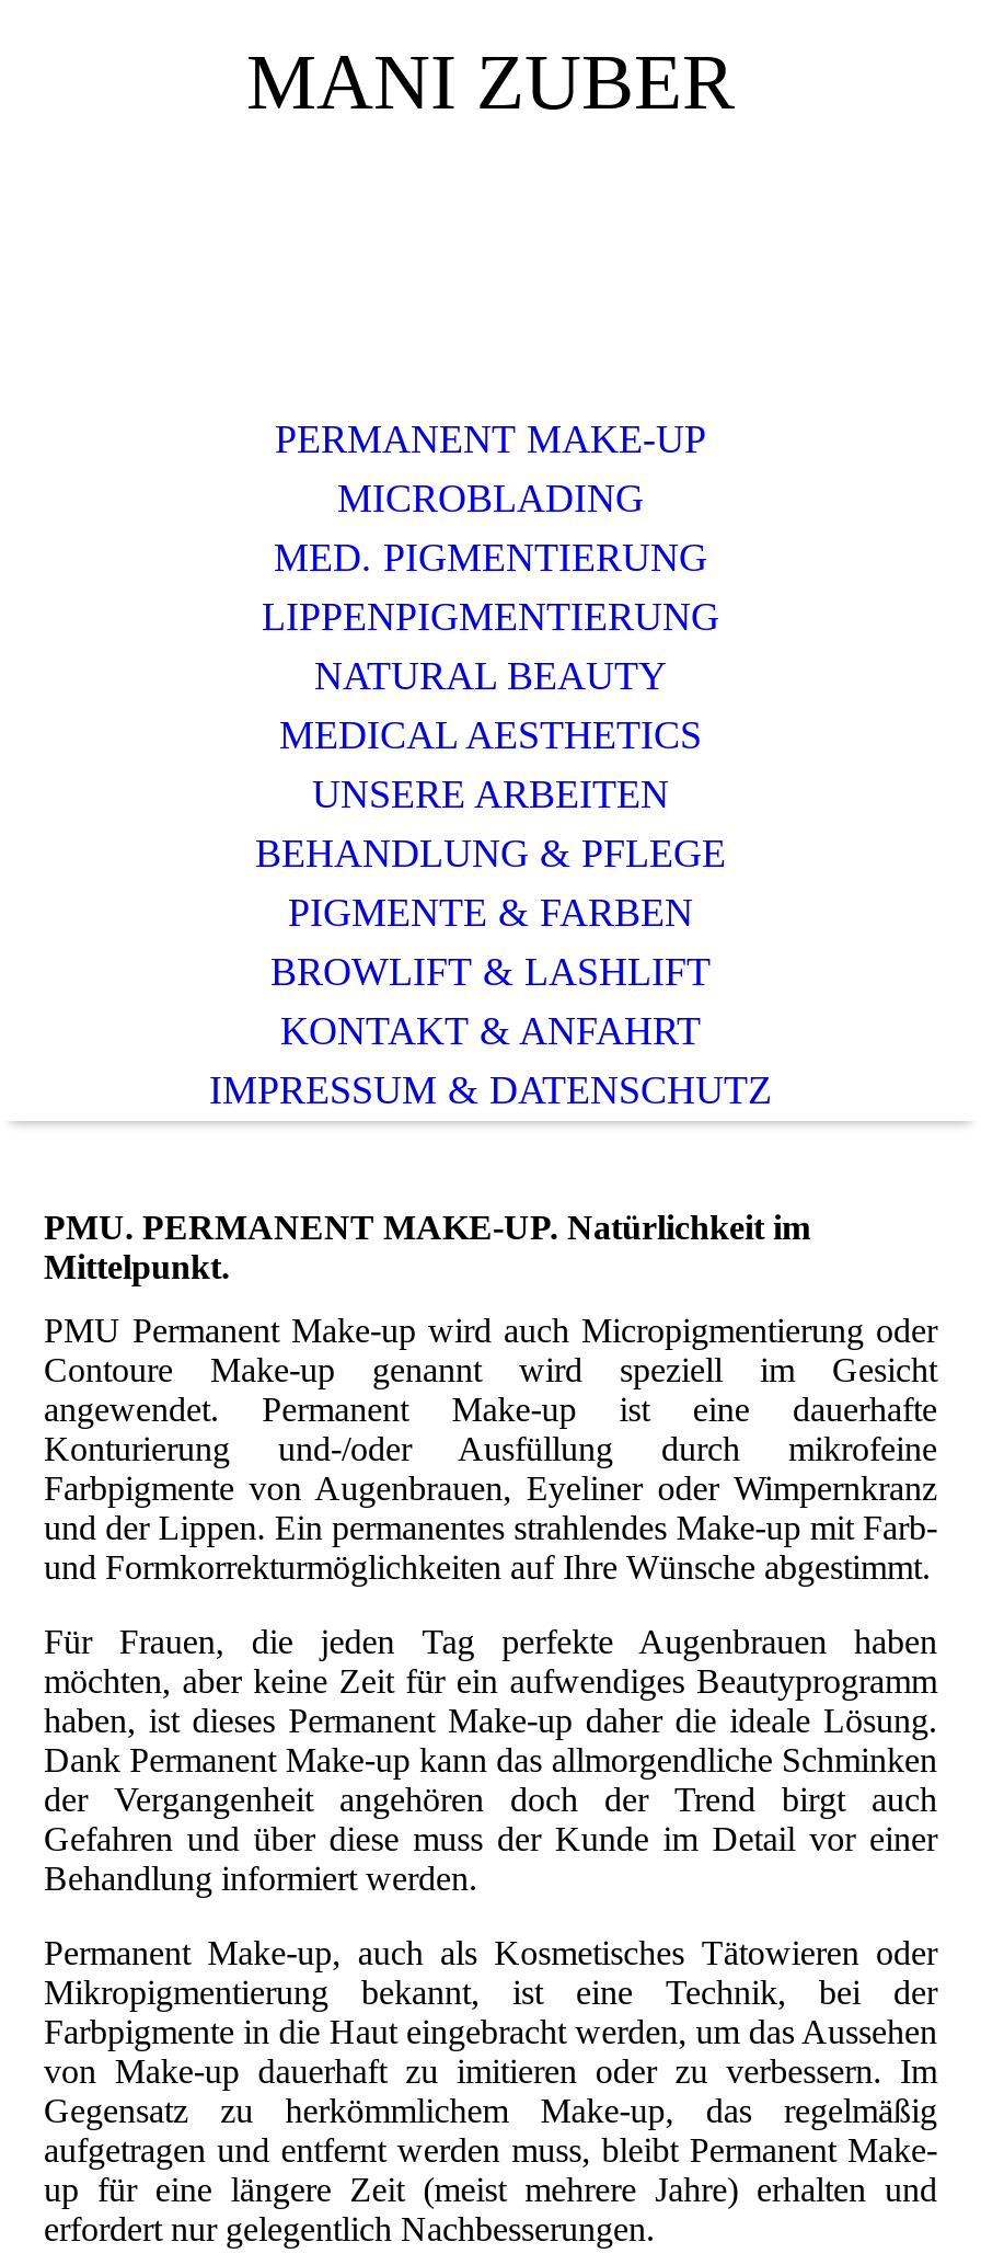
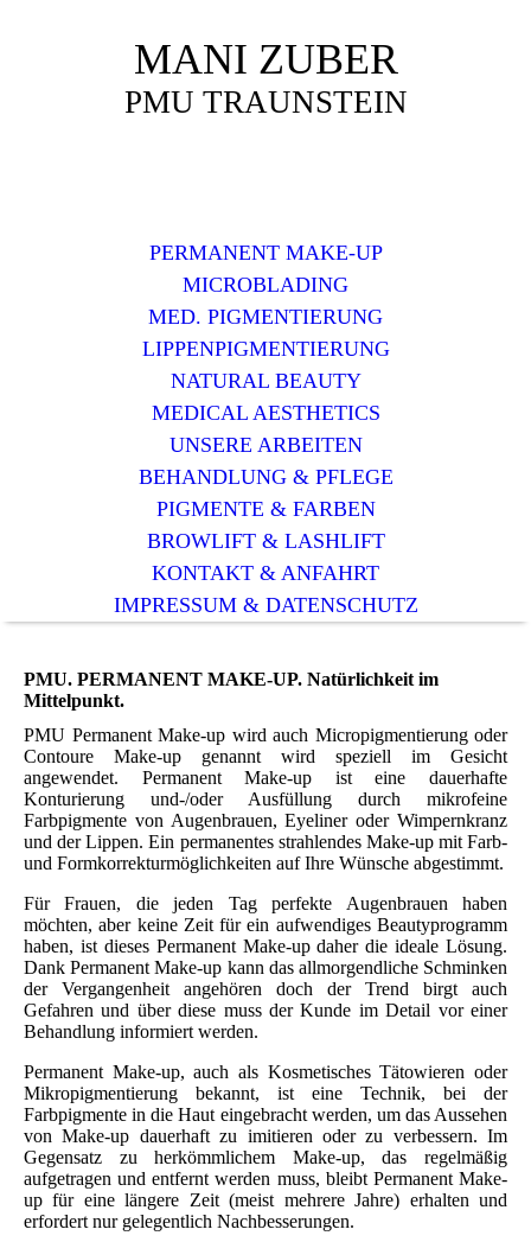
none -> [124,84,407,120] PMU TRAUNSTEIN

